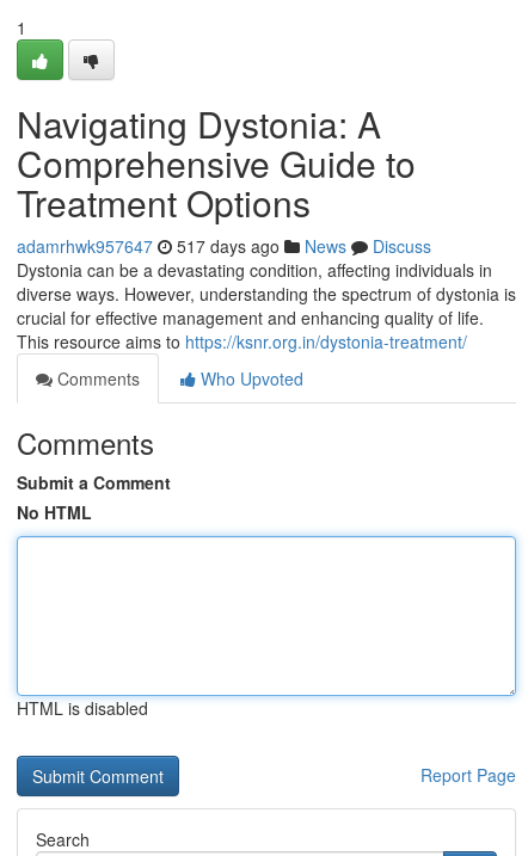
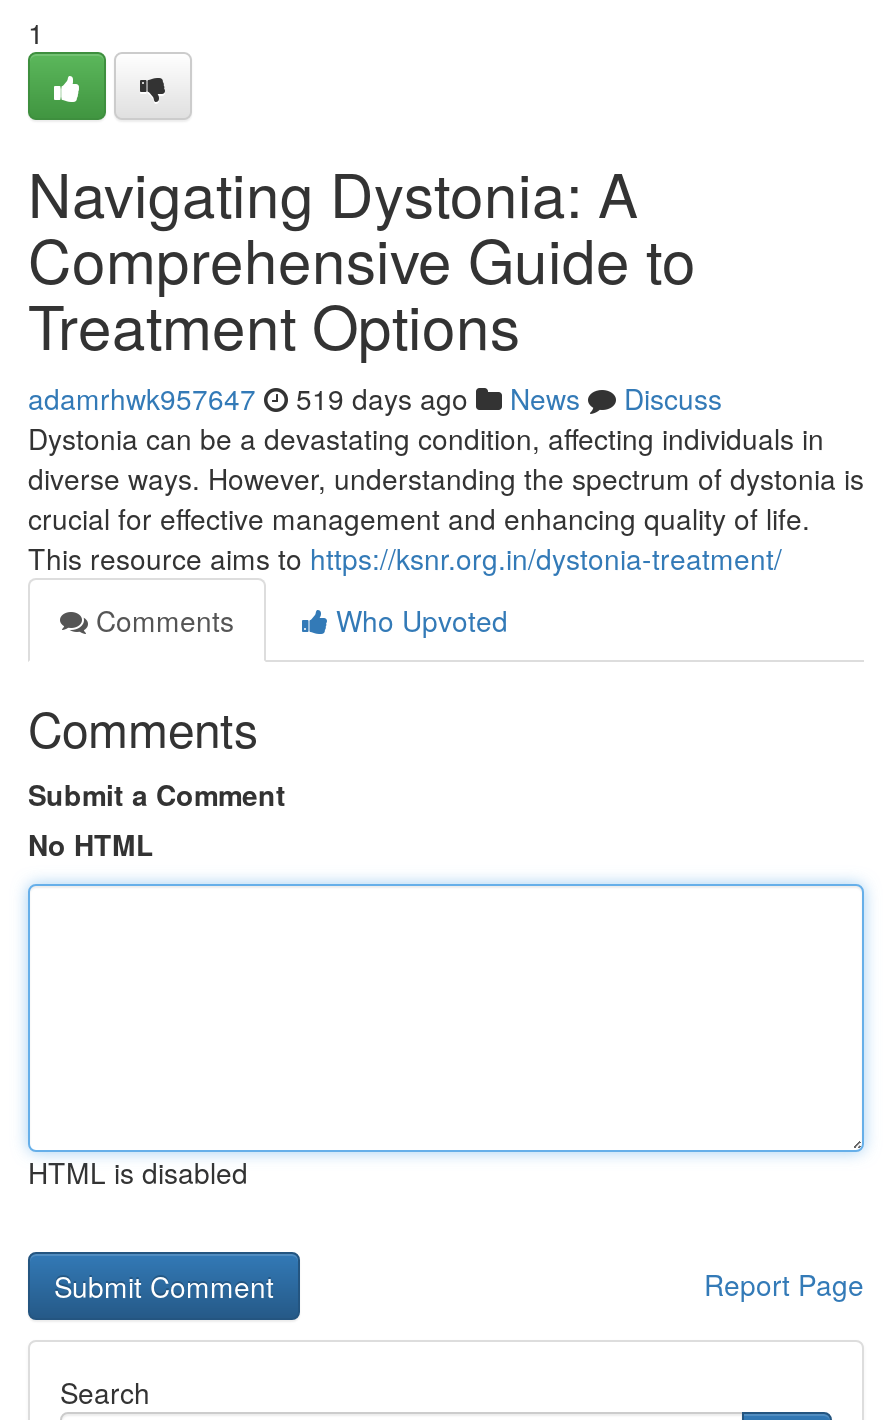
[17,234,431,258] adamrhwk957647 517 days ago News Discuss -> [28,378,722,418] adamrhwk957647 519 days ago News Discuss

